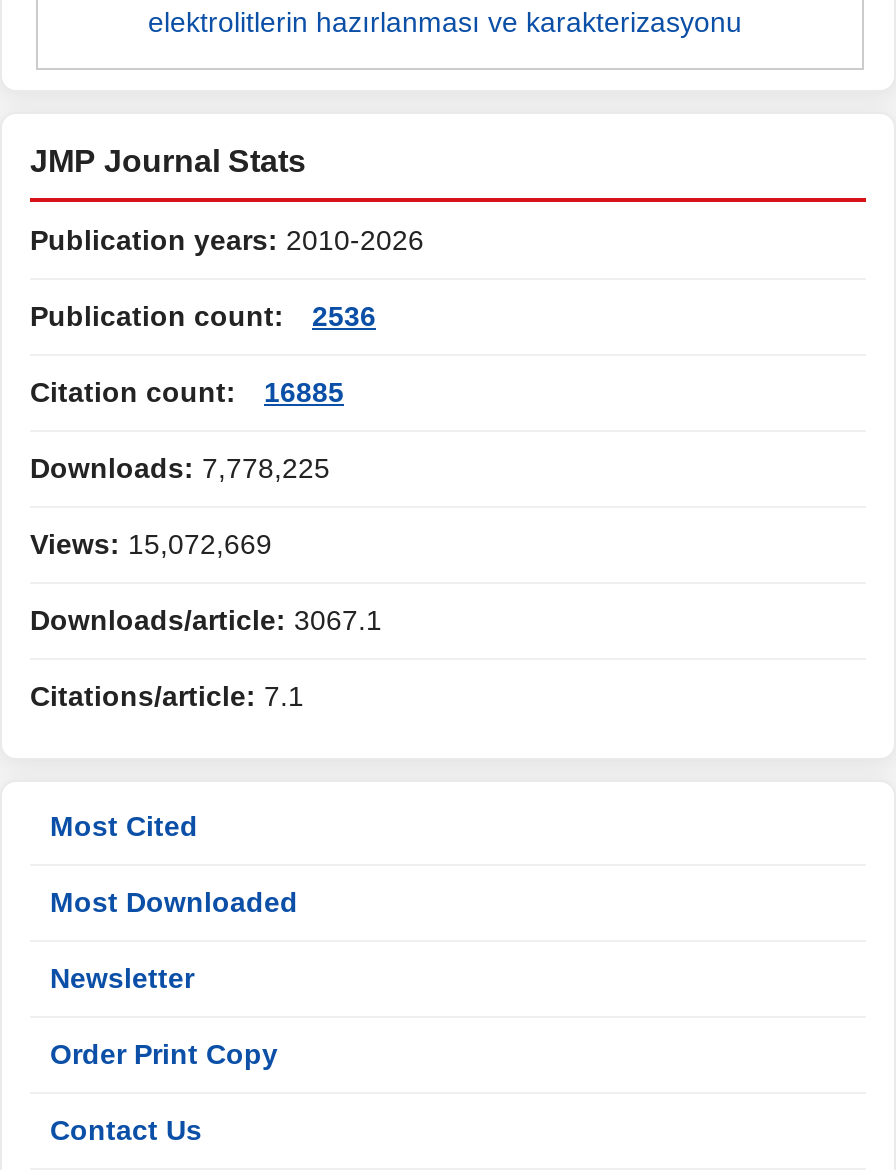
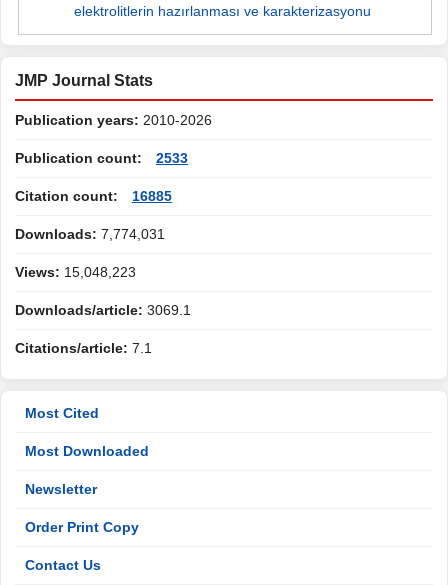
[30,300,376,332] Publication count: 2536 -> [15,150,188,166] Publication count: 2533
[30,452,330,484] Downloads: 7,778,225 -> [15,226,165,242] Downloads: 7,774,031
[30,528,272,560] Views: 15,072,669 -> [15,264,136,280] Views: 15,048,223
[30,604,382,636] Downloads/article: 3067.1 -> [15,302,191,318] Downloads/article: 3069.1

